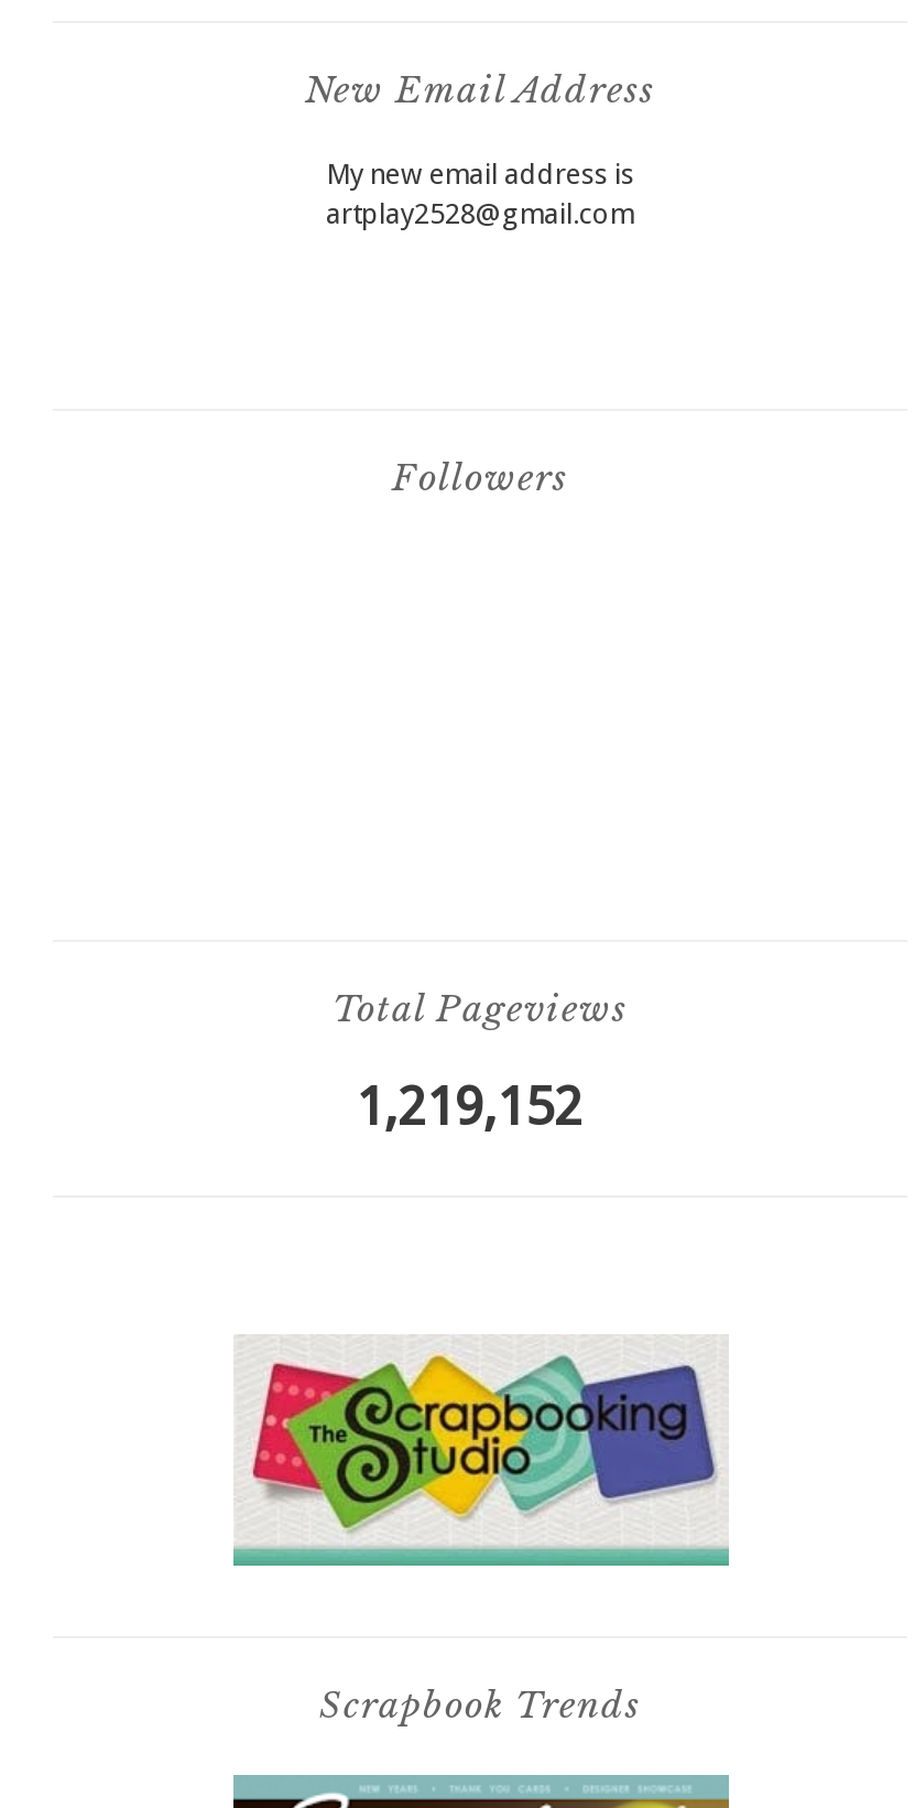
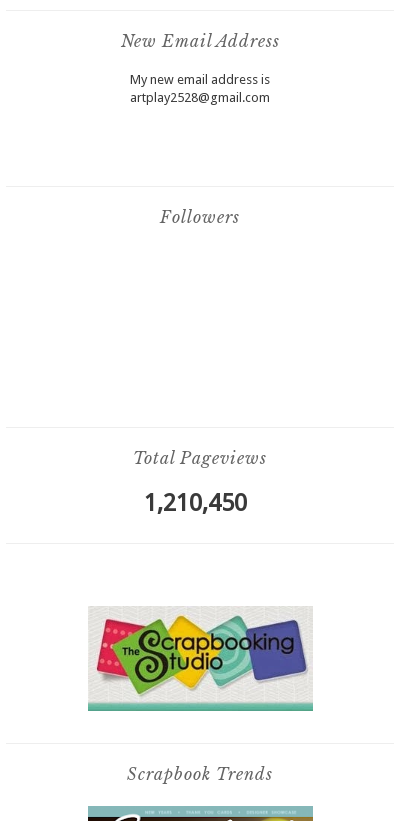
[356,1077,582,1139] 1,219,152 -> [143,489,246,517] 1,210,450

